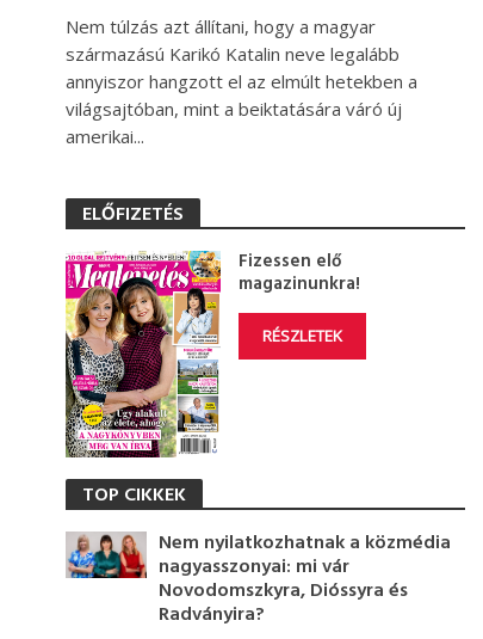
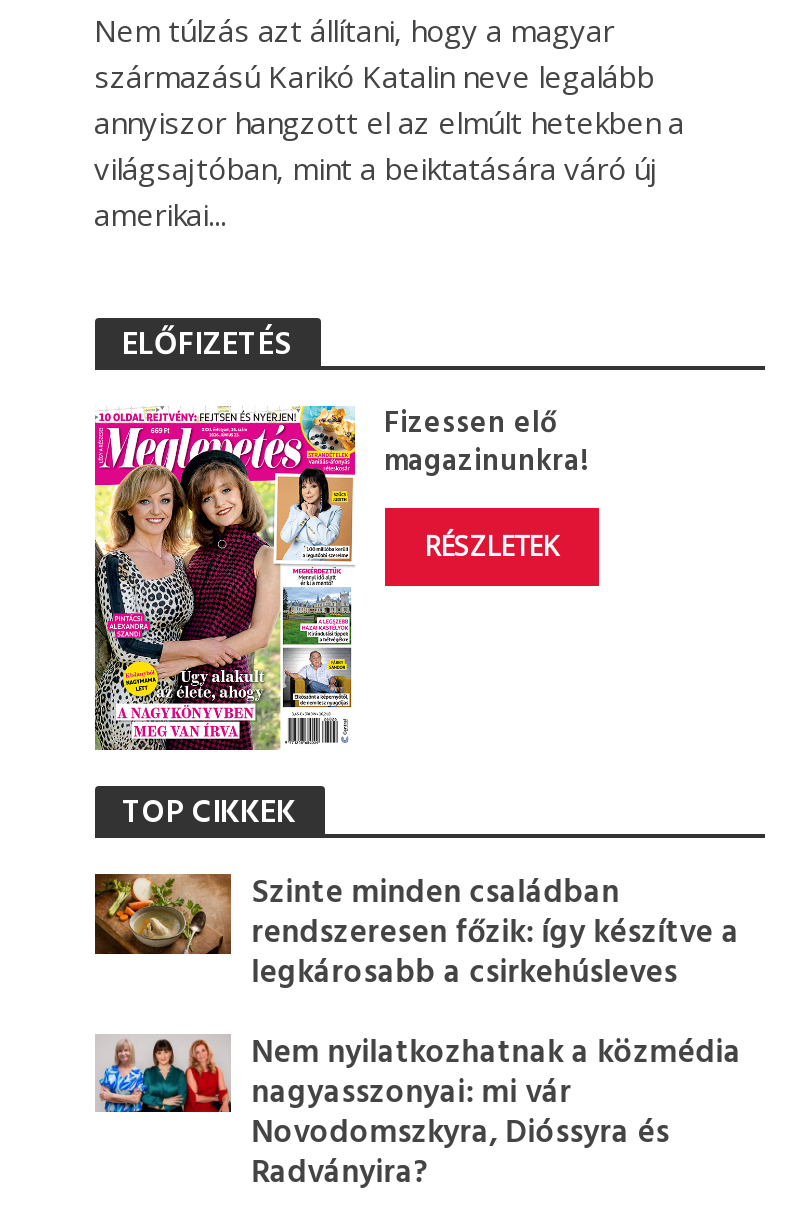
none -> [93,868,739,1000] [image] | Szinte minden családban | rendszeresen főzik: így készítve a | legkárosabb a csirkehúsleves

